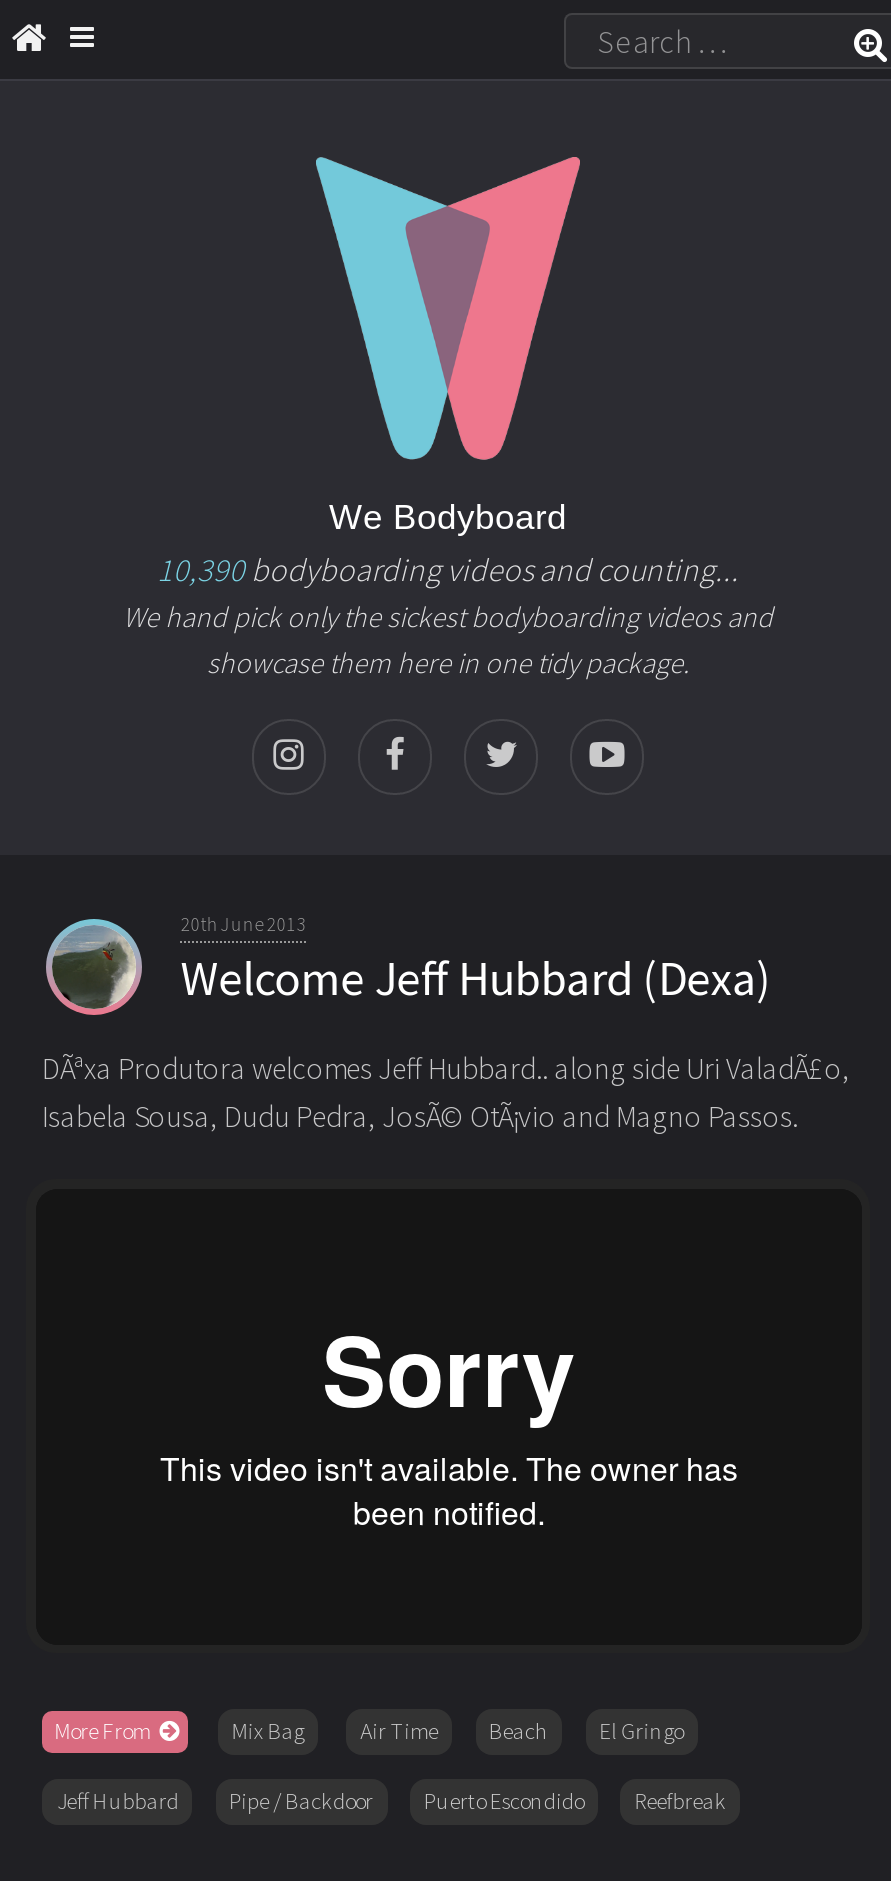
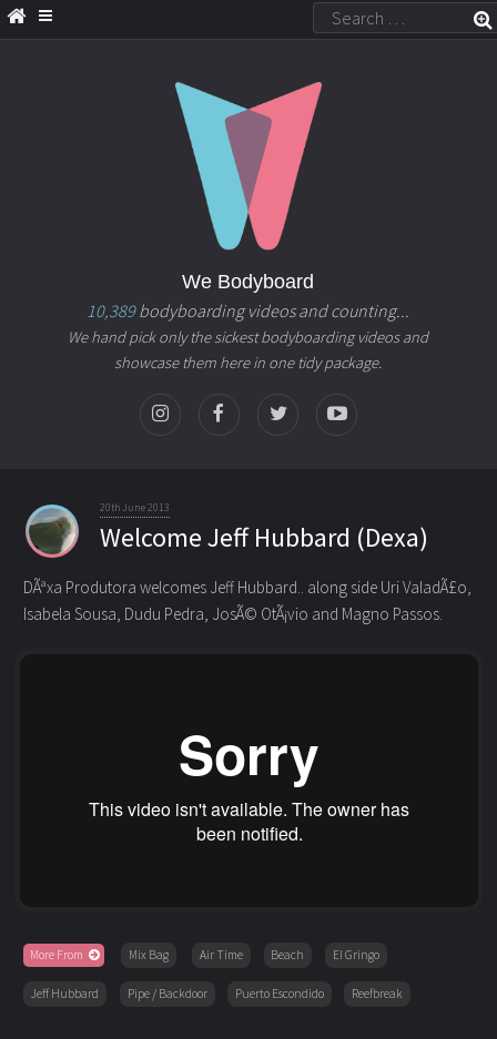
[157,550,739,590] 10,390 bodyboarding videos and counting... -> [87,300,410,322] 10,389 bodyboarding videos and counting...

